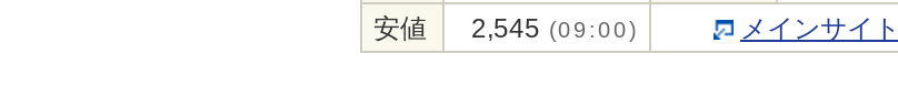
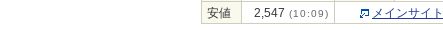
[373,13,638,44] 安値 2,545 (09:00) -> [207,6,329,20] 安値 2,547 (10:09)

